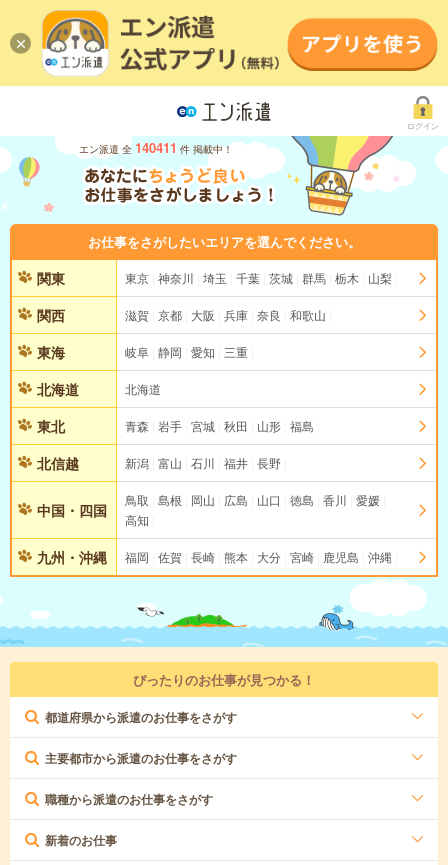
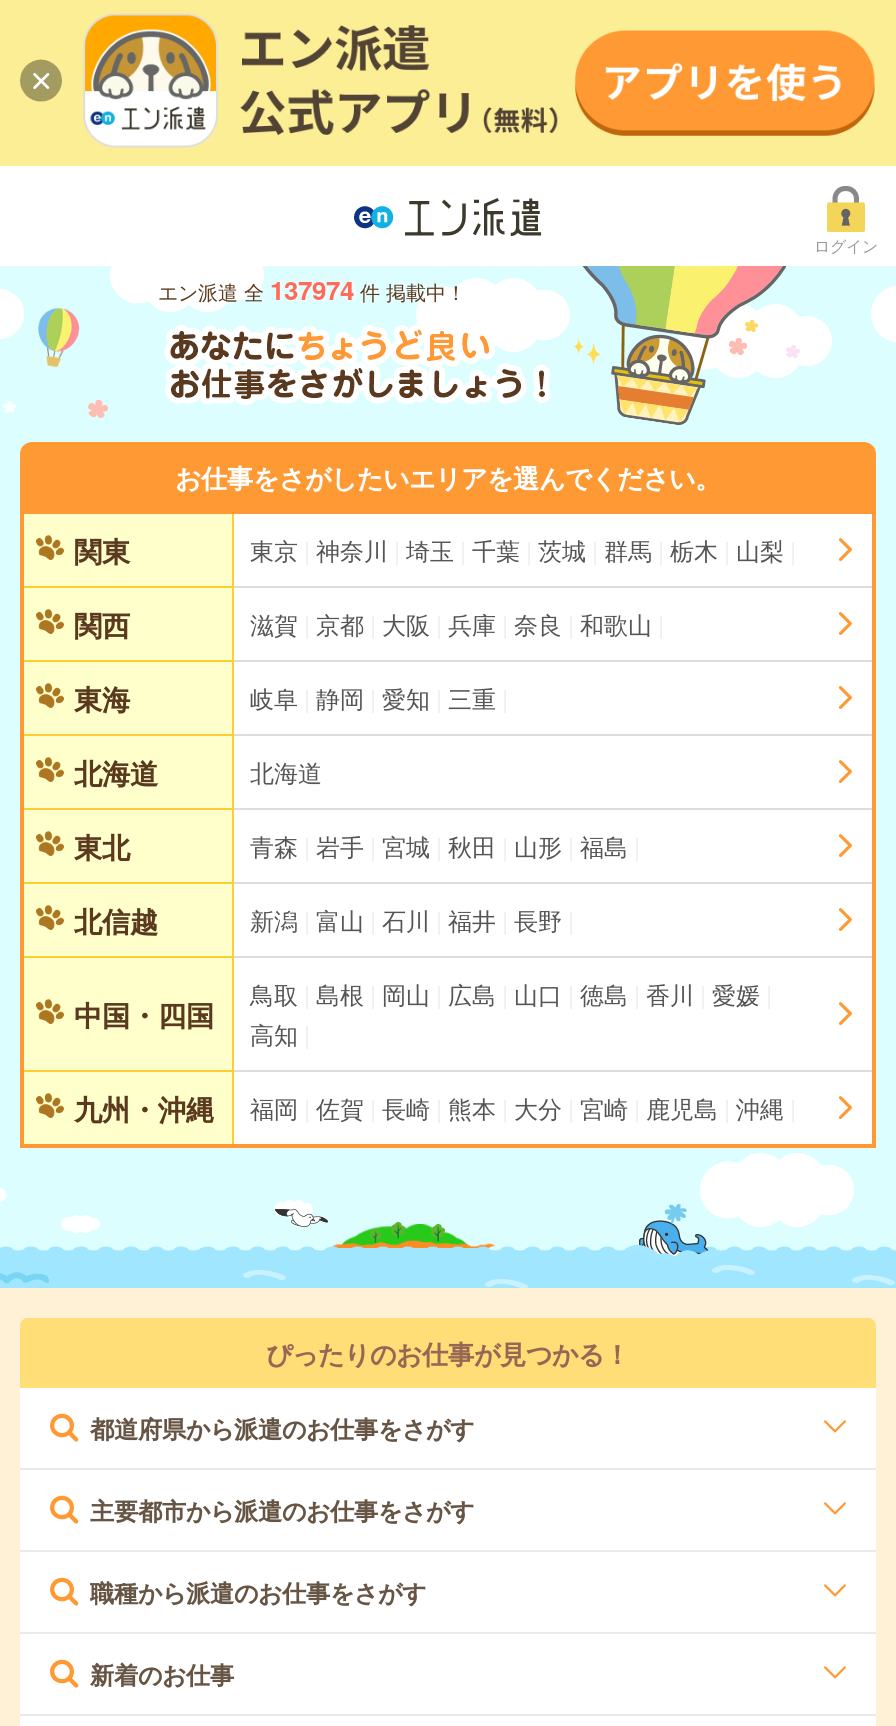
[79,138,233,157] エン派遣 全 140411 件 掲載中！ -> [158,271,466,309] エン派遣 全 137974 件 掲載中！

